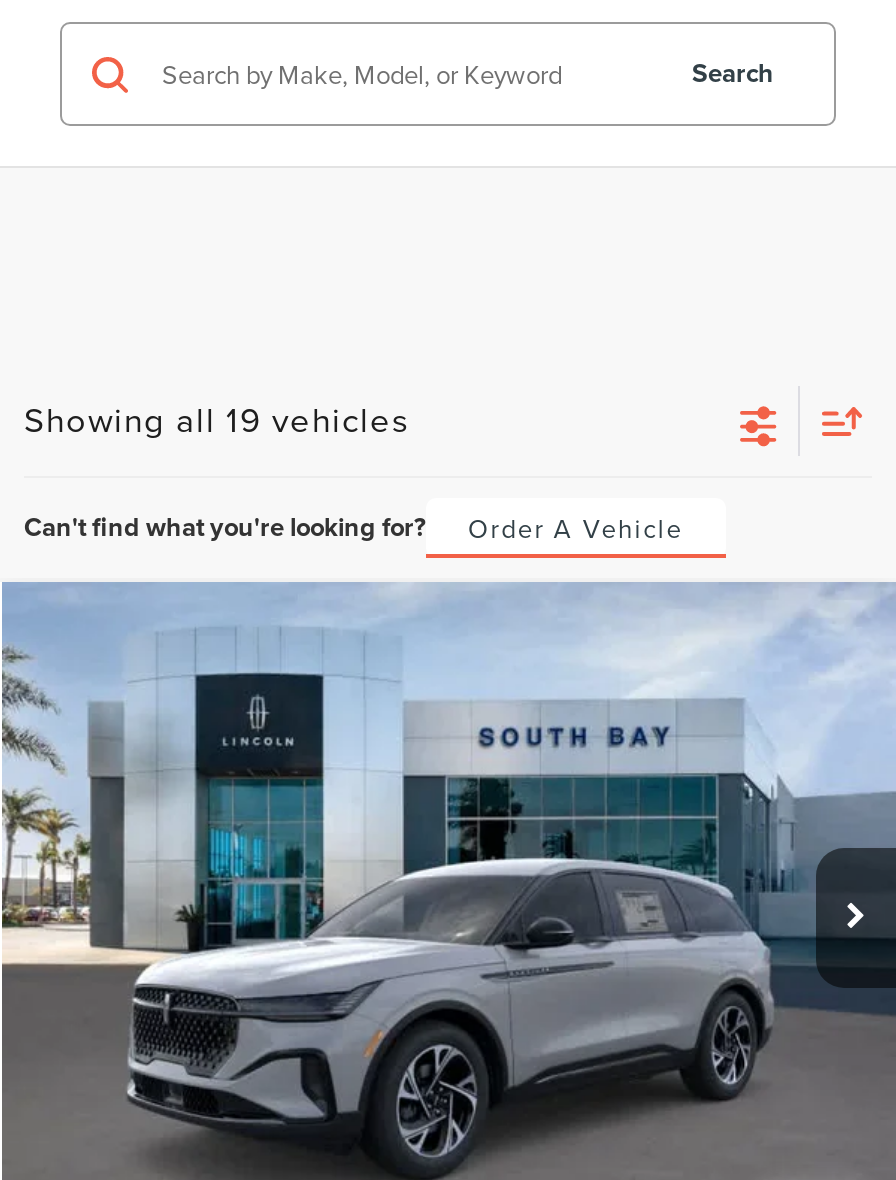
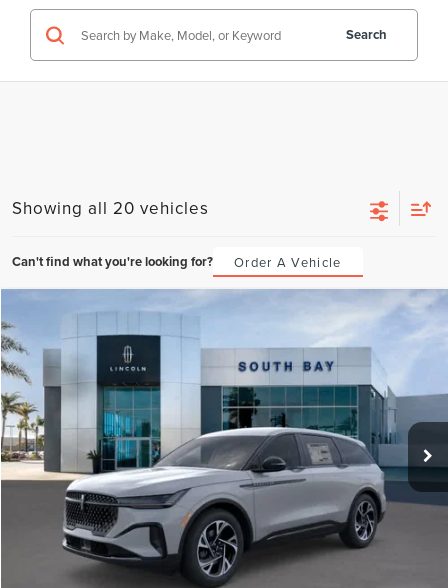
[24,397,410,445] Showing all 19 vehicles -> [12,196,209,220] Showing all 20 vehicles

